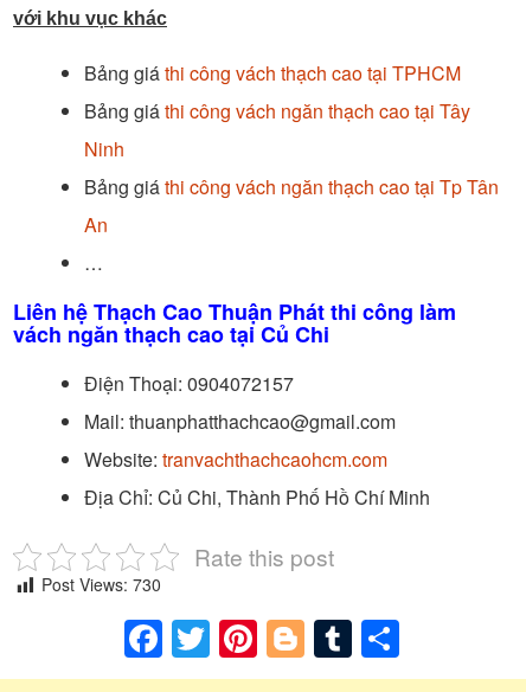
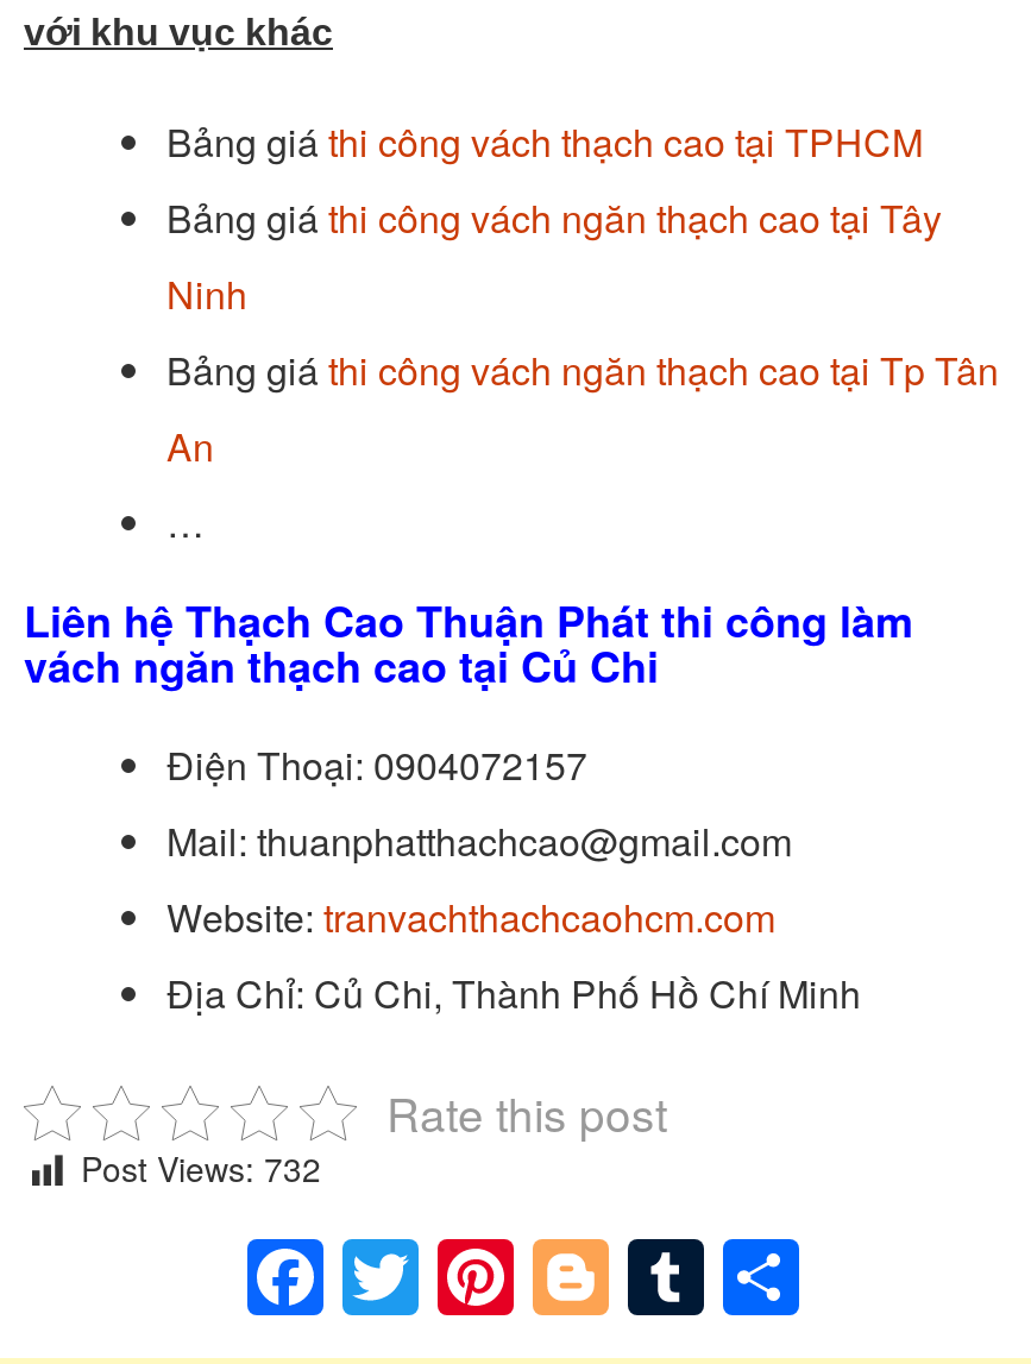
[41,573,161,596] Post Views: 730 -> [81,1145,321,1192] Post Views: 732

